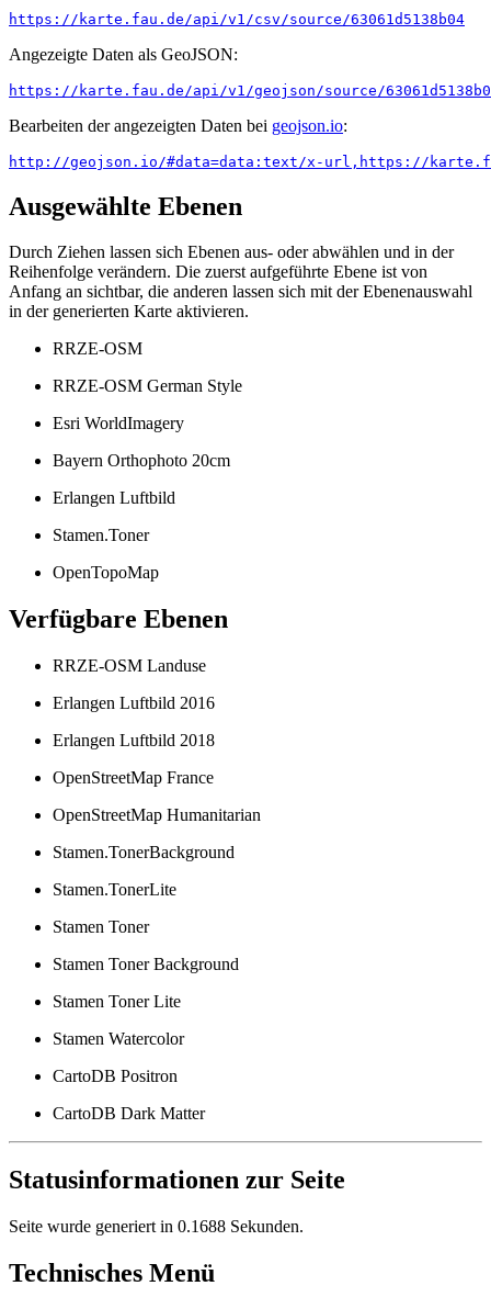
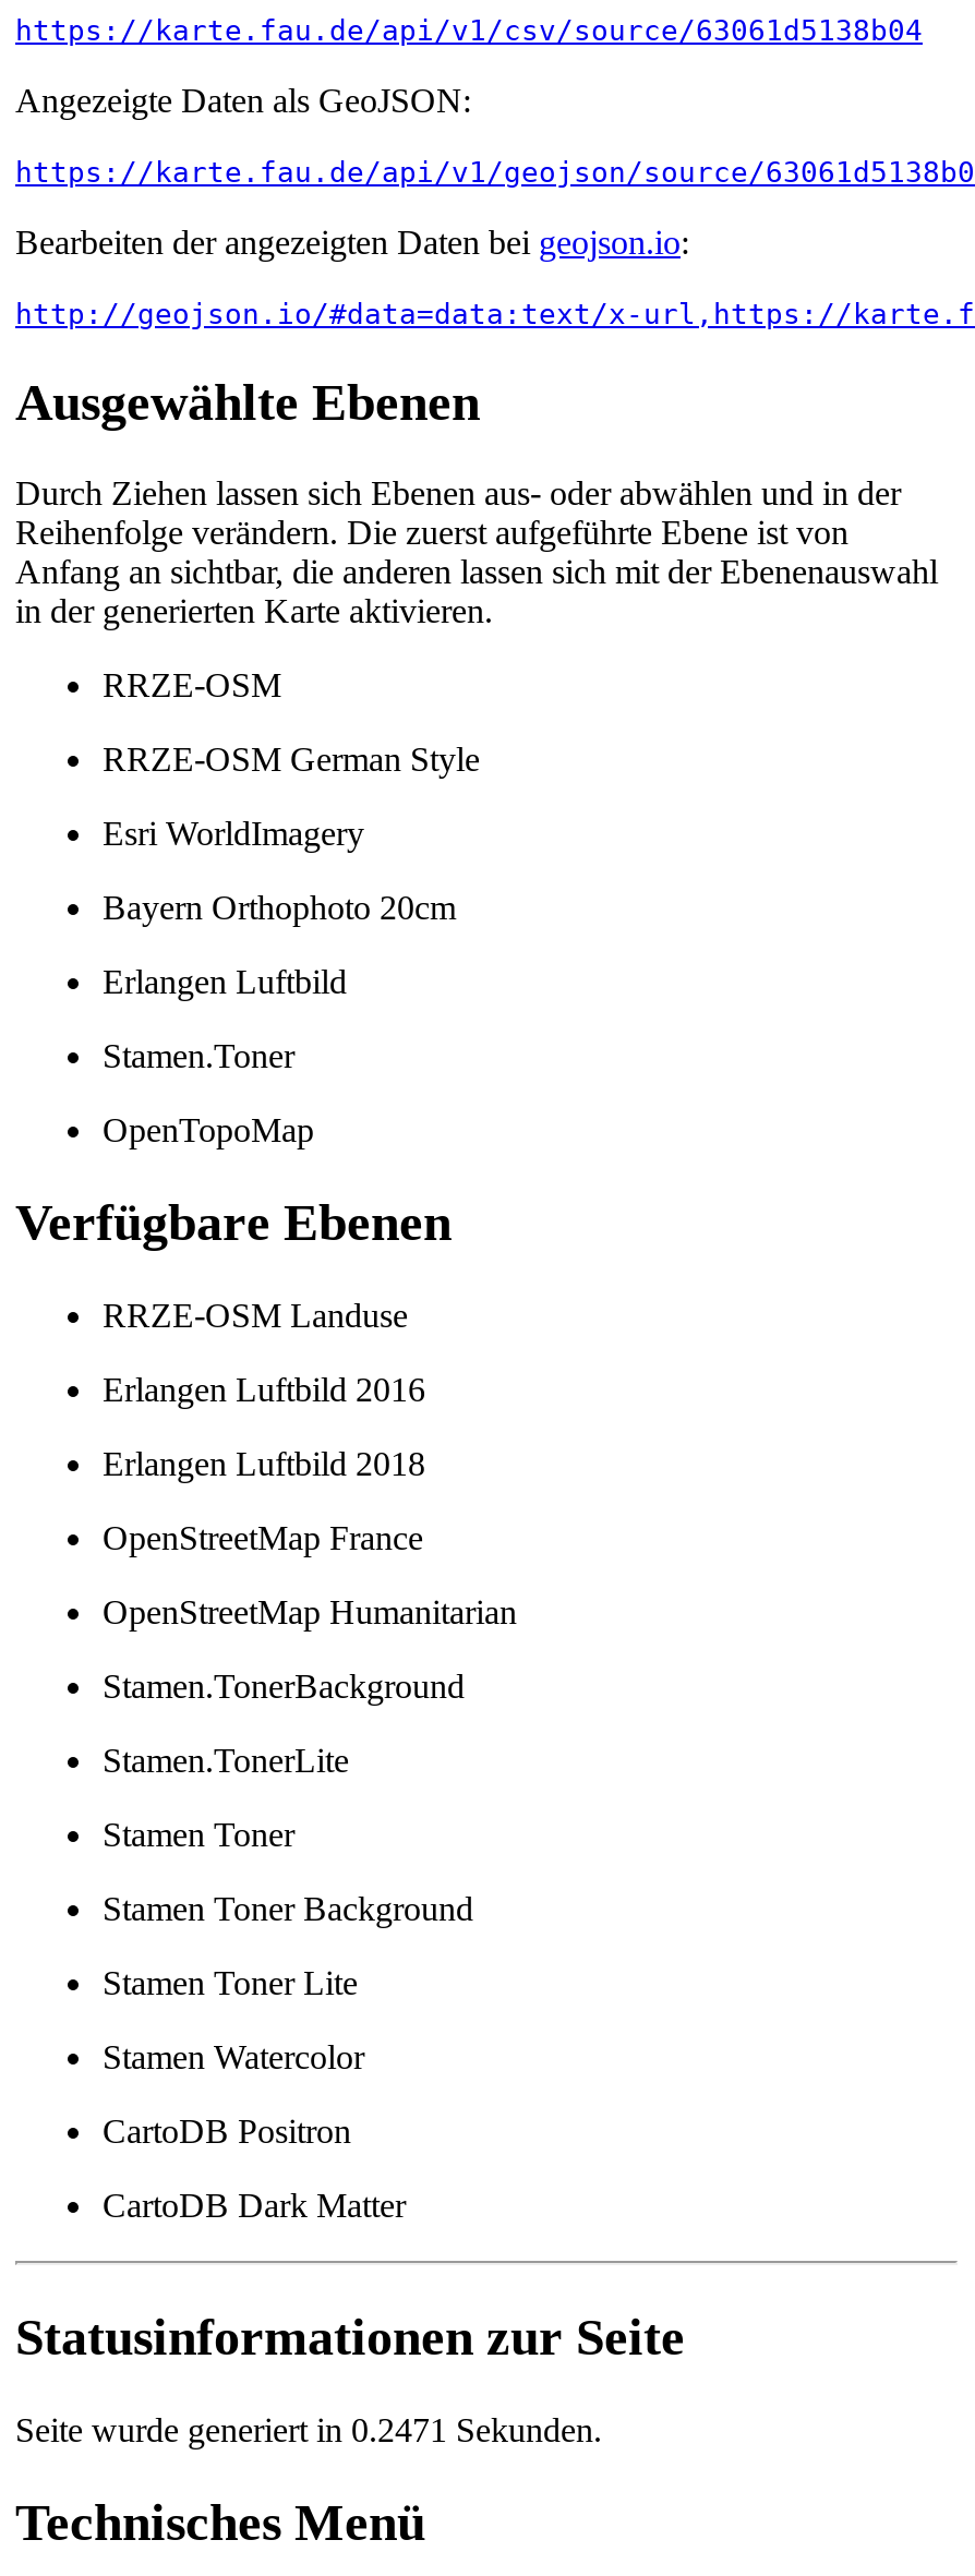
[9,1217,304,1236] Seite wurde generiert in 0.1688 Sekunden. -> [15,2412,602,2449] Seite wurde generiert in 0.2471 Sekunden.

